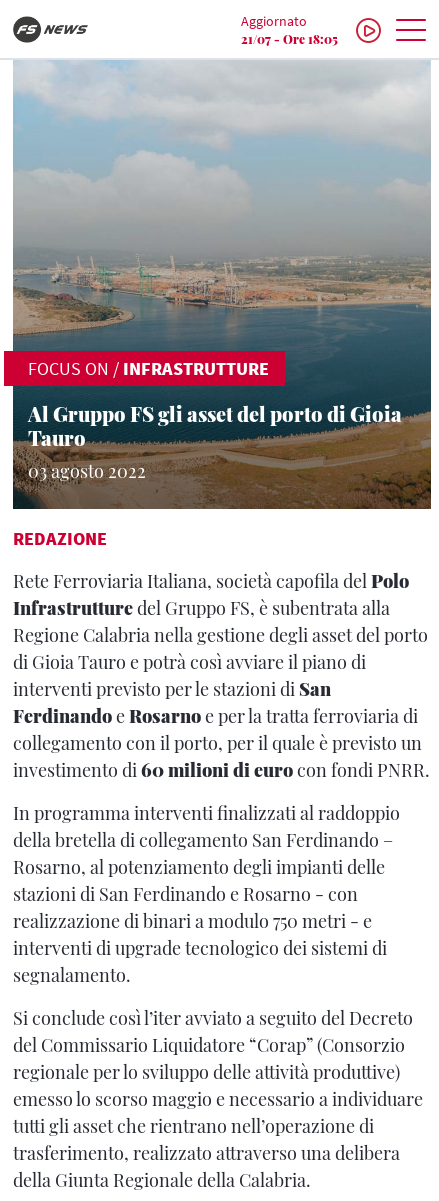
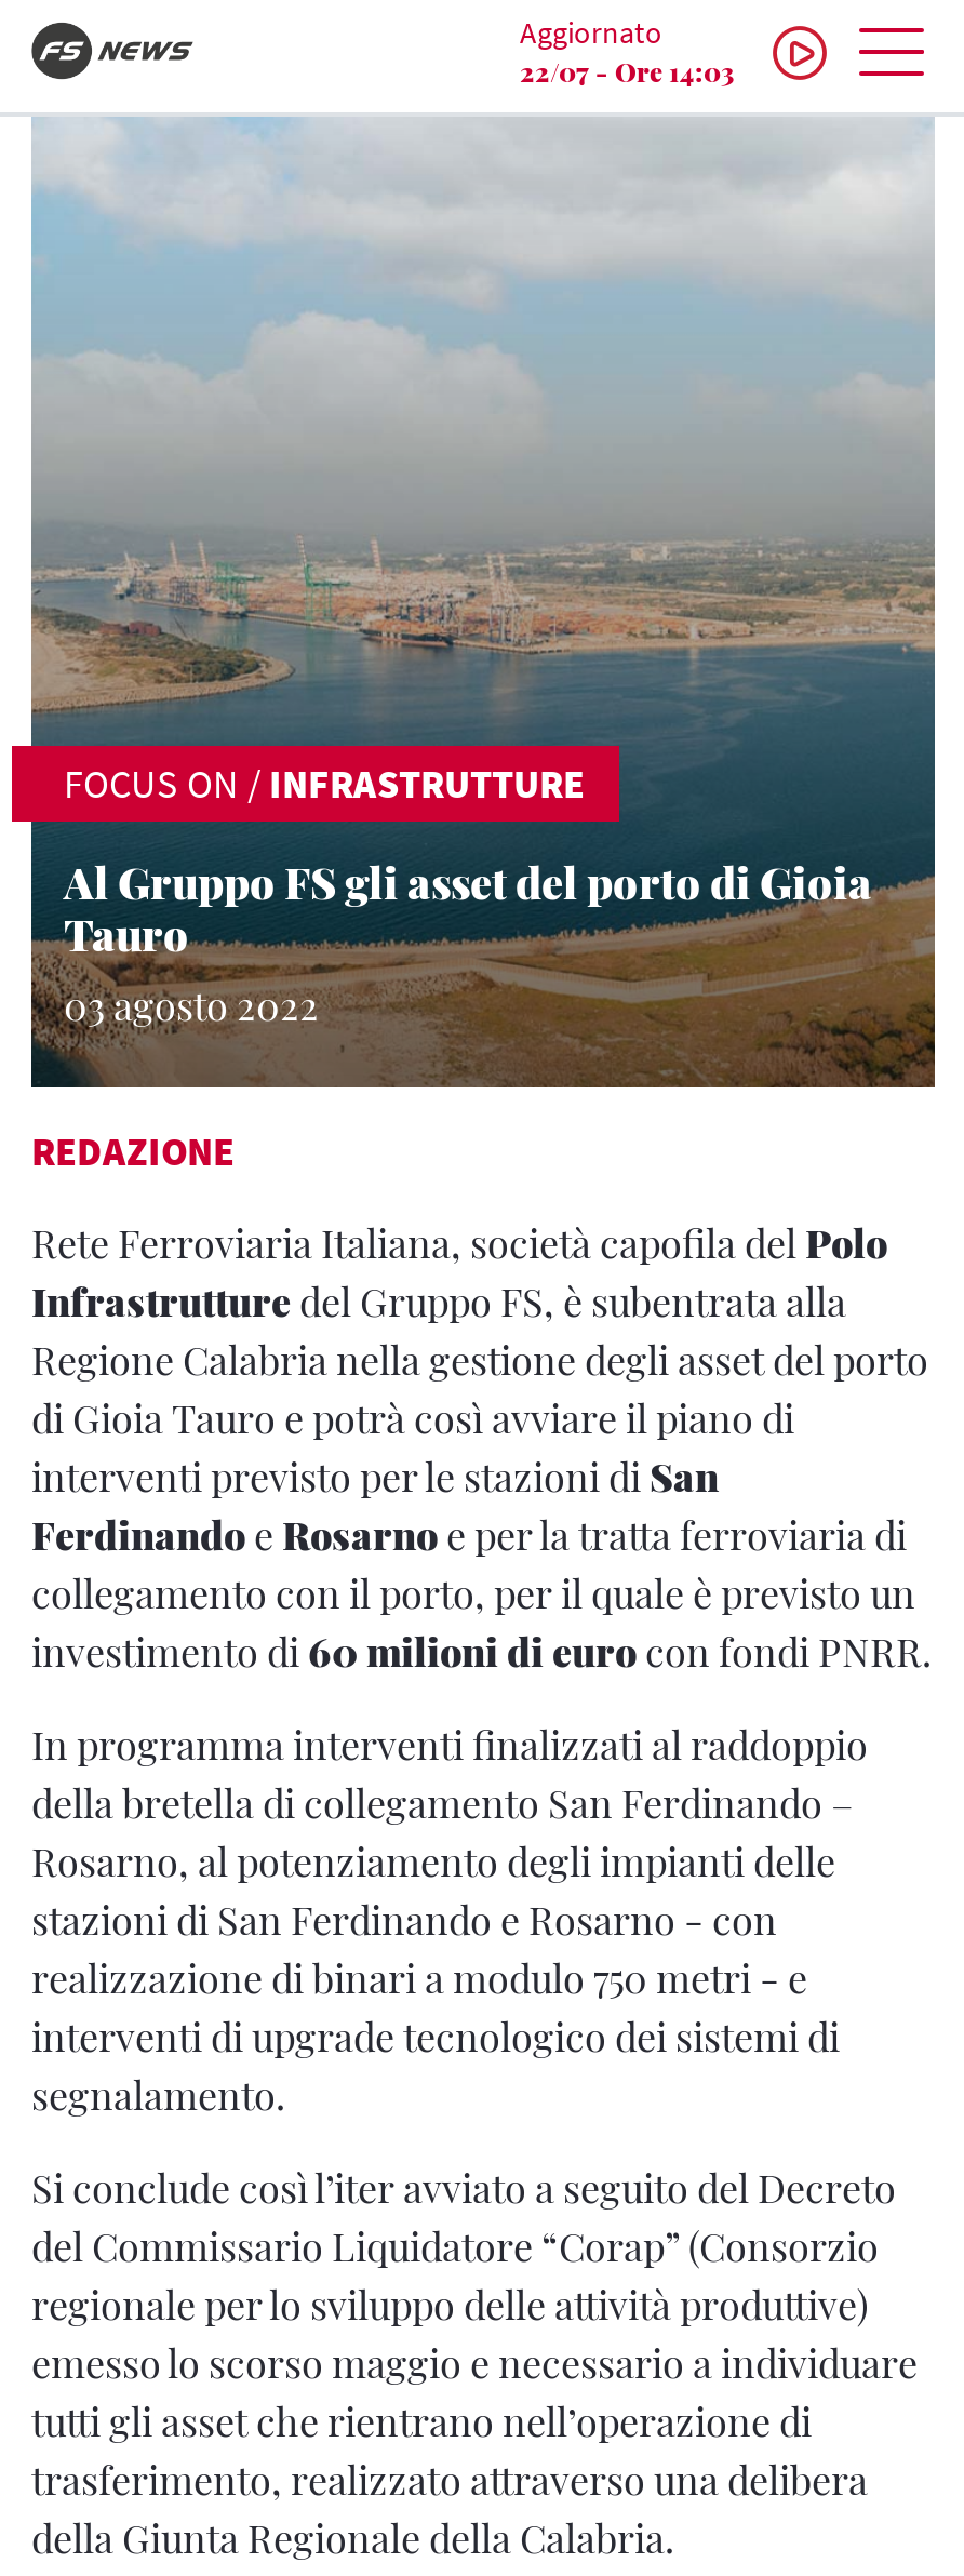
[241,30,338,46] 21/07 - Ore 18:05 -> [520,53,734,88] 22/07 - Ore 14:03

